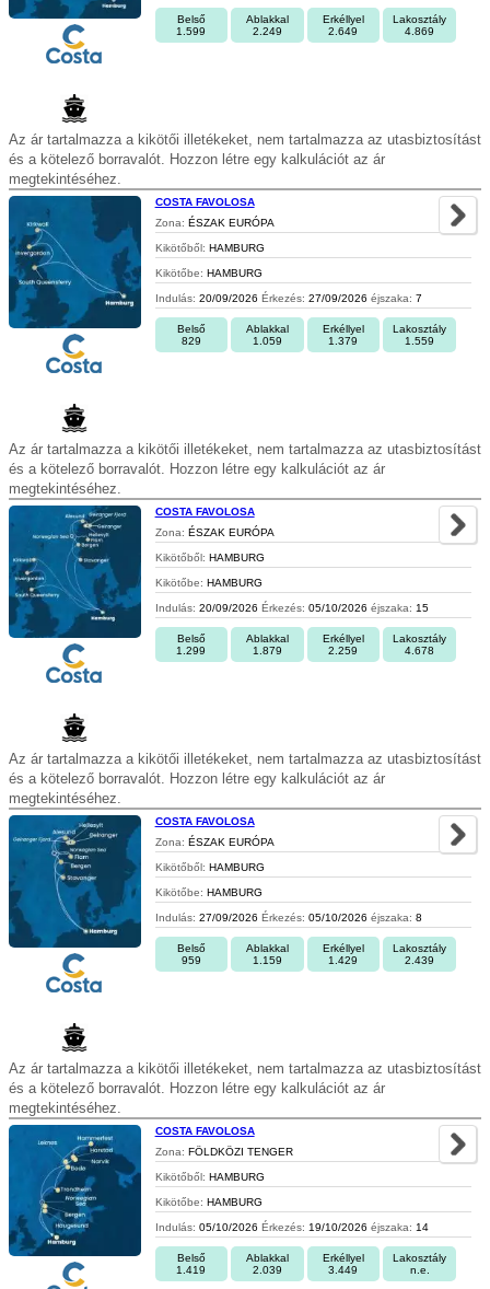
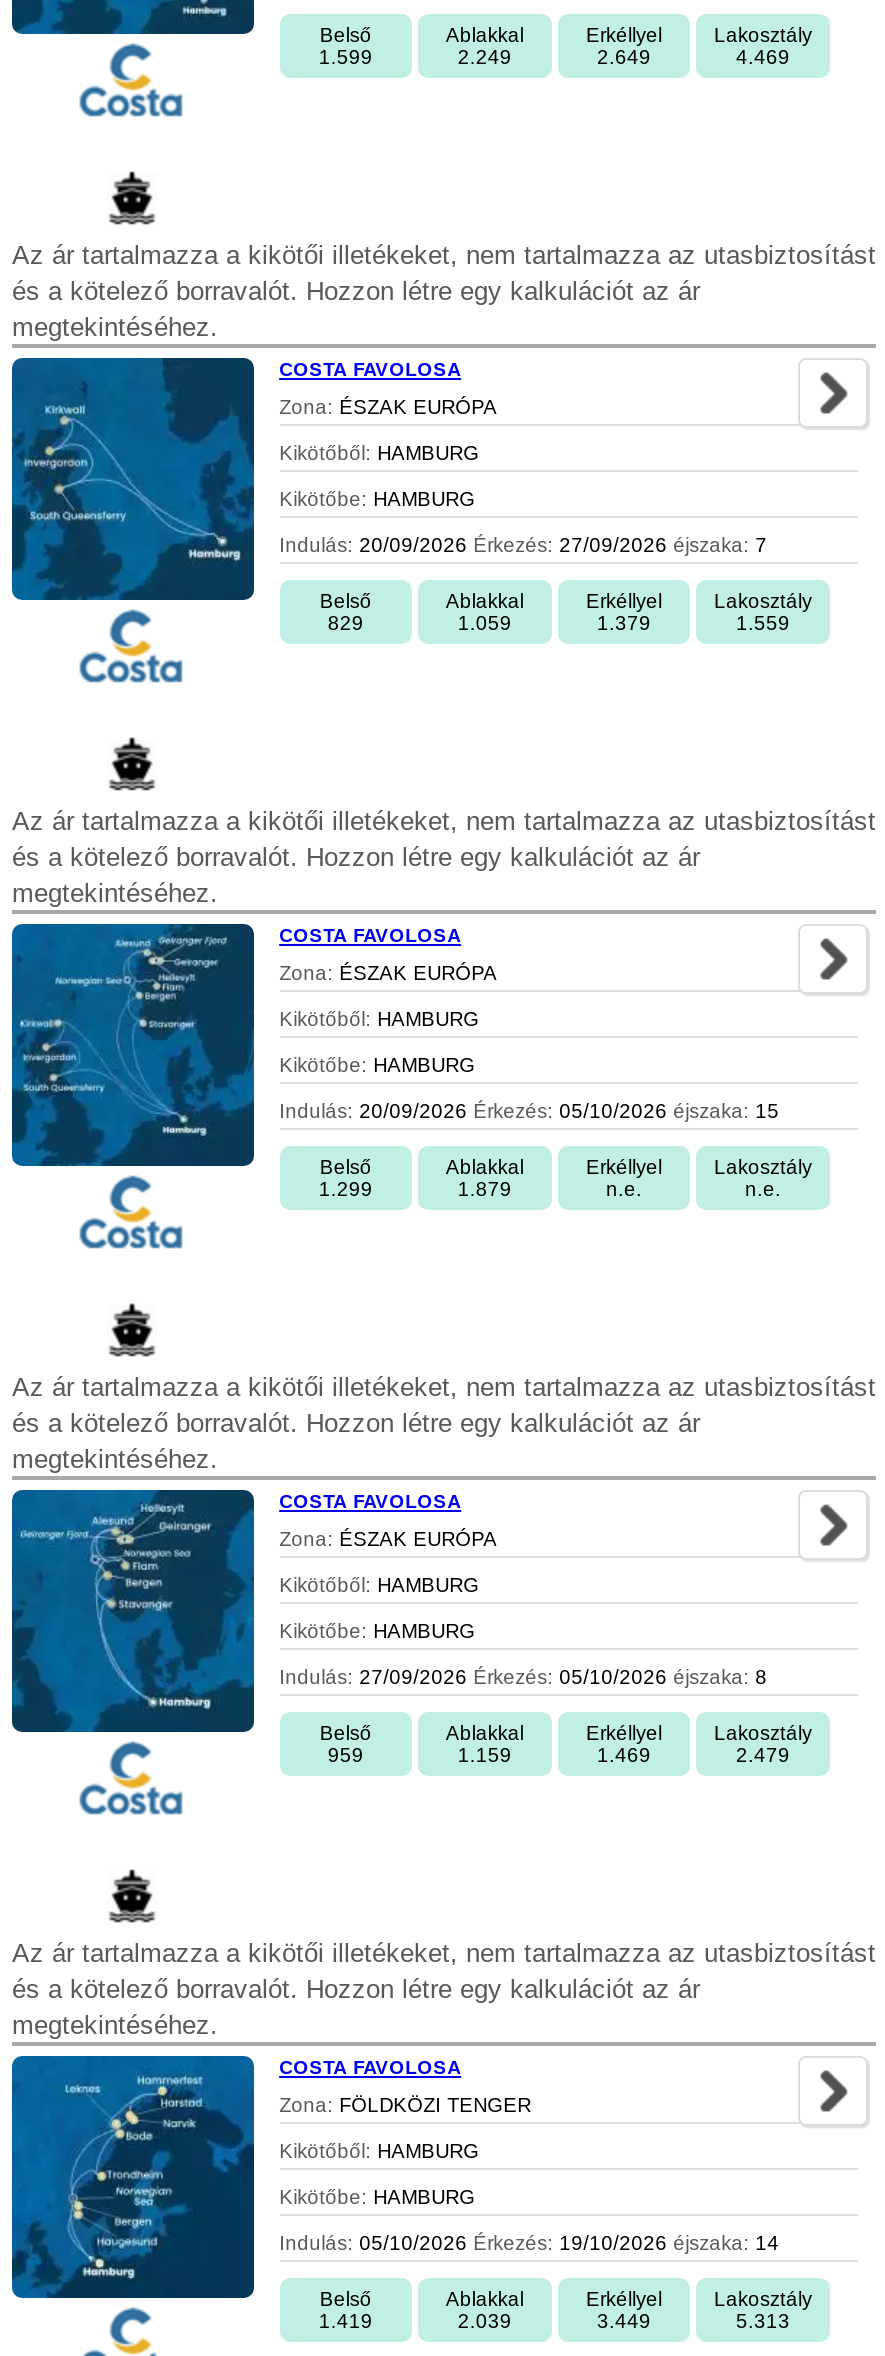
[405,25,434,37] 4.869 -> [736,45,790,67] 4.469
[329,644,358,656] 2.259 -> [606,1177,642,1199] n.e.
[405,644,434,656] 4.678 -> [745,1177,781,1199] n.e.
[329,954,358,966] 1.429 -> [597,1743,651,1765] 1.469
[405,954,434,966] 2.439 -> [736,1743,790,1765] 2.479
[410,1263,429,1275] n.e. -> [736,2309,790,2331] 5.313

